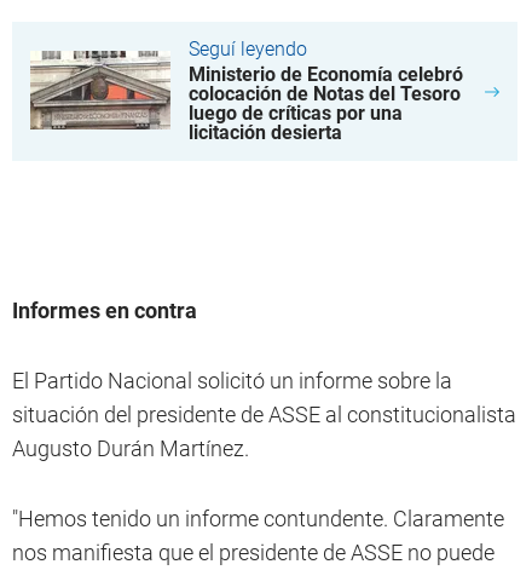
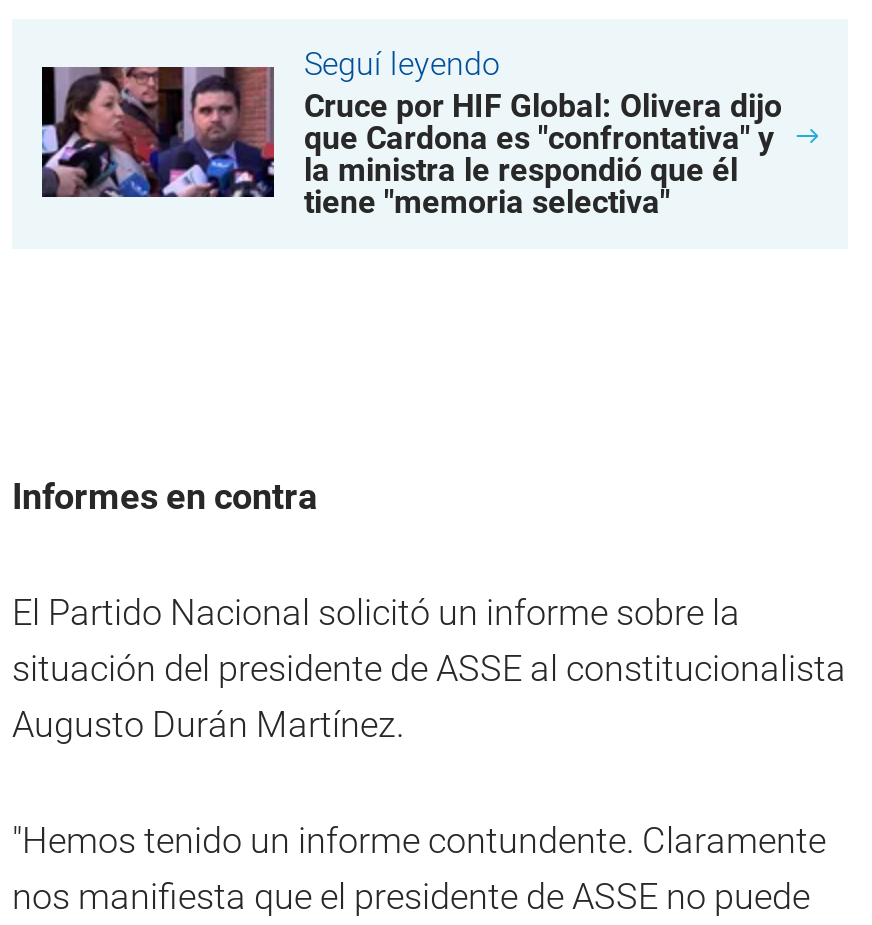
[29,50,463,144] [image] | Ministerio de Economía celebró | colocación de Notas del Tesoro | luego de críticas por una | licitación desierta -> [40,65,782,221] [image] | Cruce por HIF Global: Olivera dijo | que Cardona es "confrontativa" y | la ministra le respondió que él | tiene "memoria selectiva"

